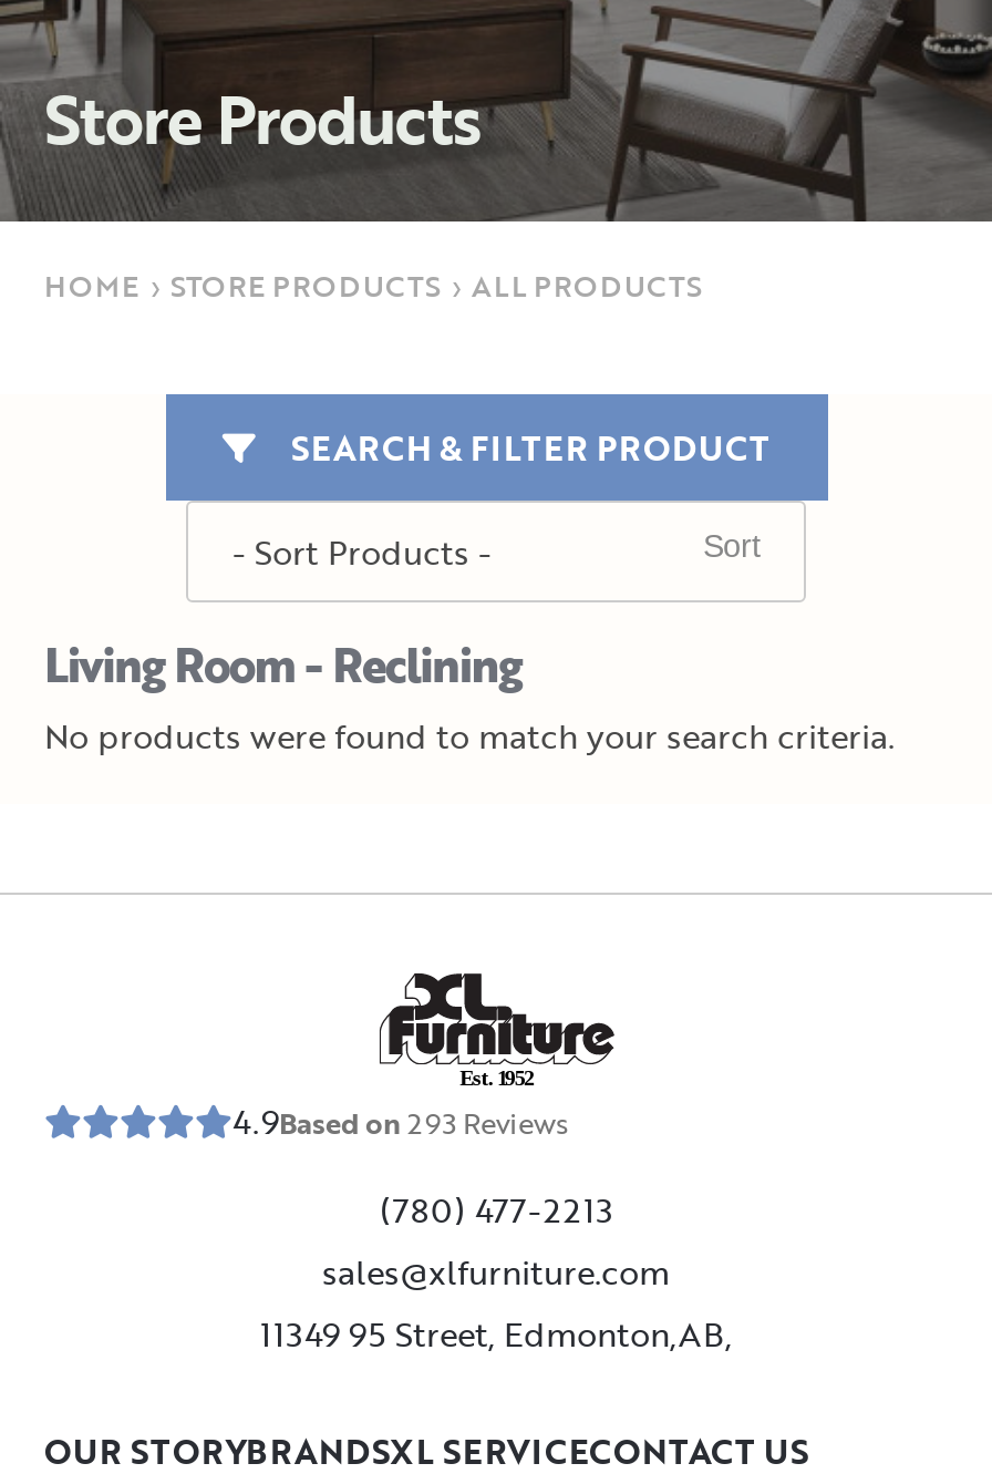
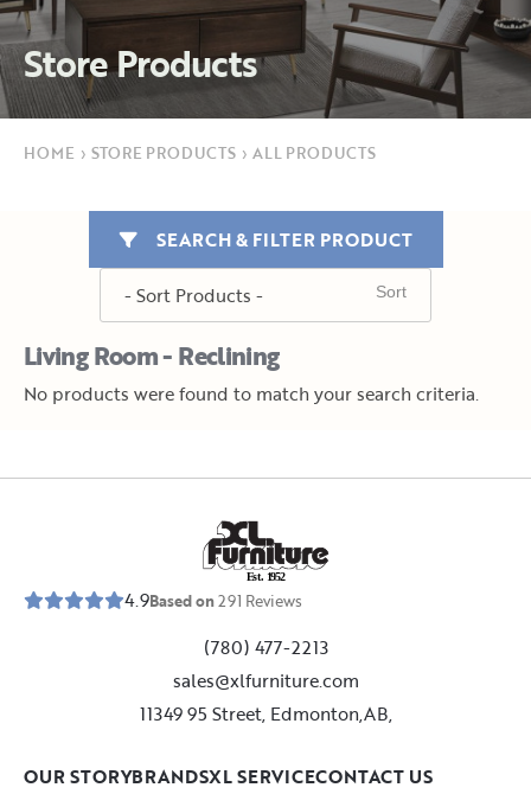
[232,1096,569,1145] 4.9Based on 293 Reviews -> [124,587,302,613] 4.9Based on 291 Reviews

